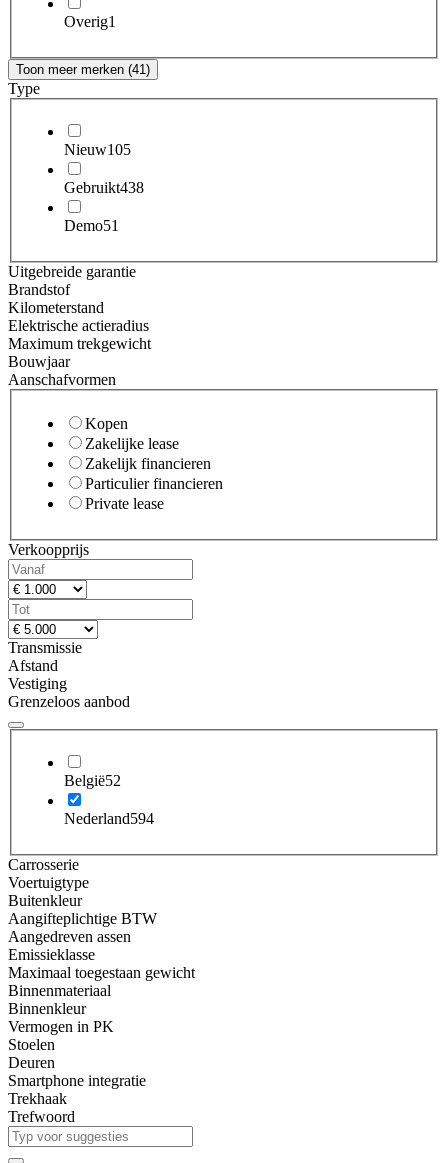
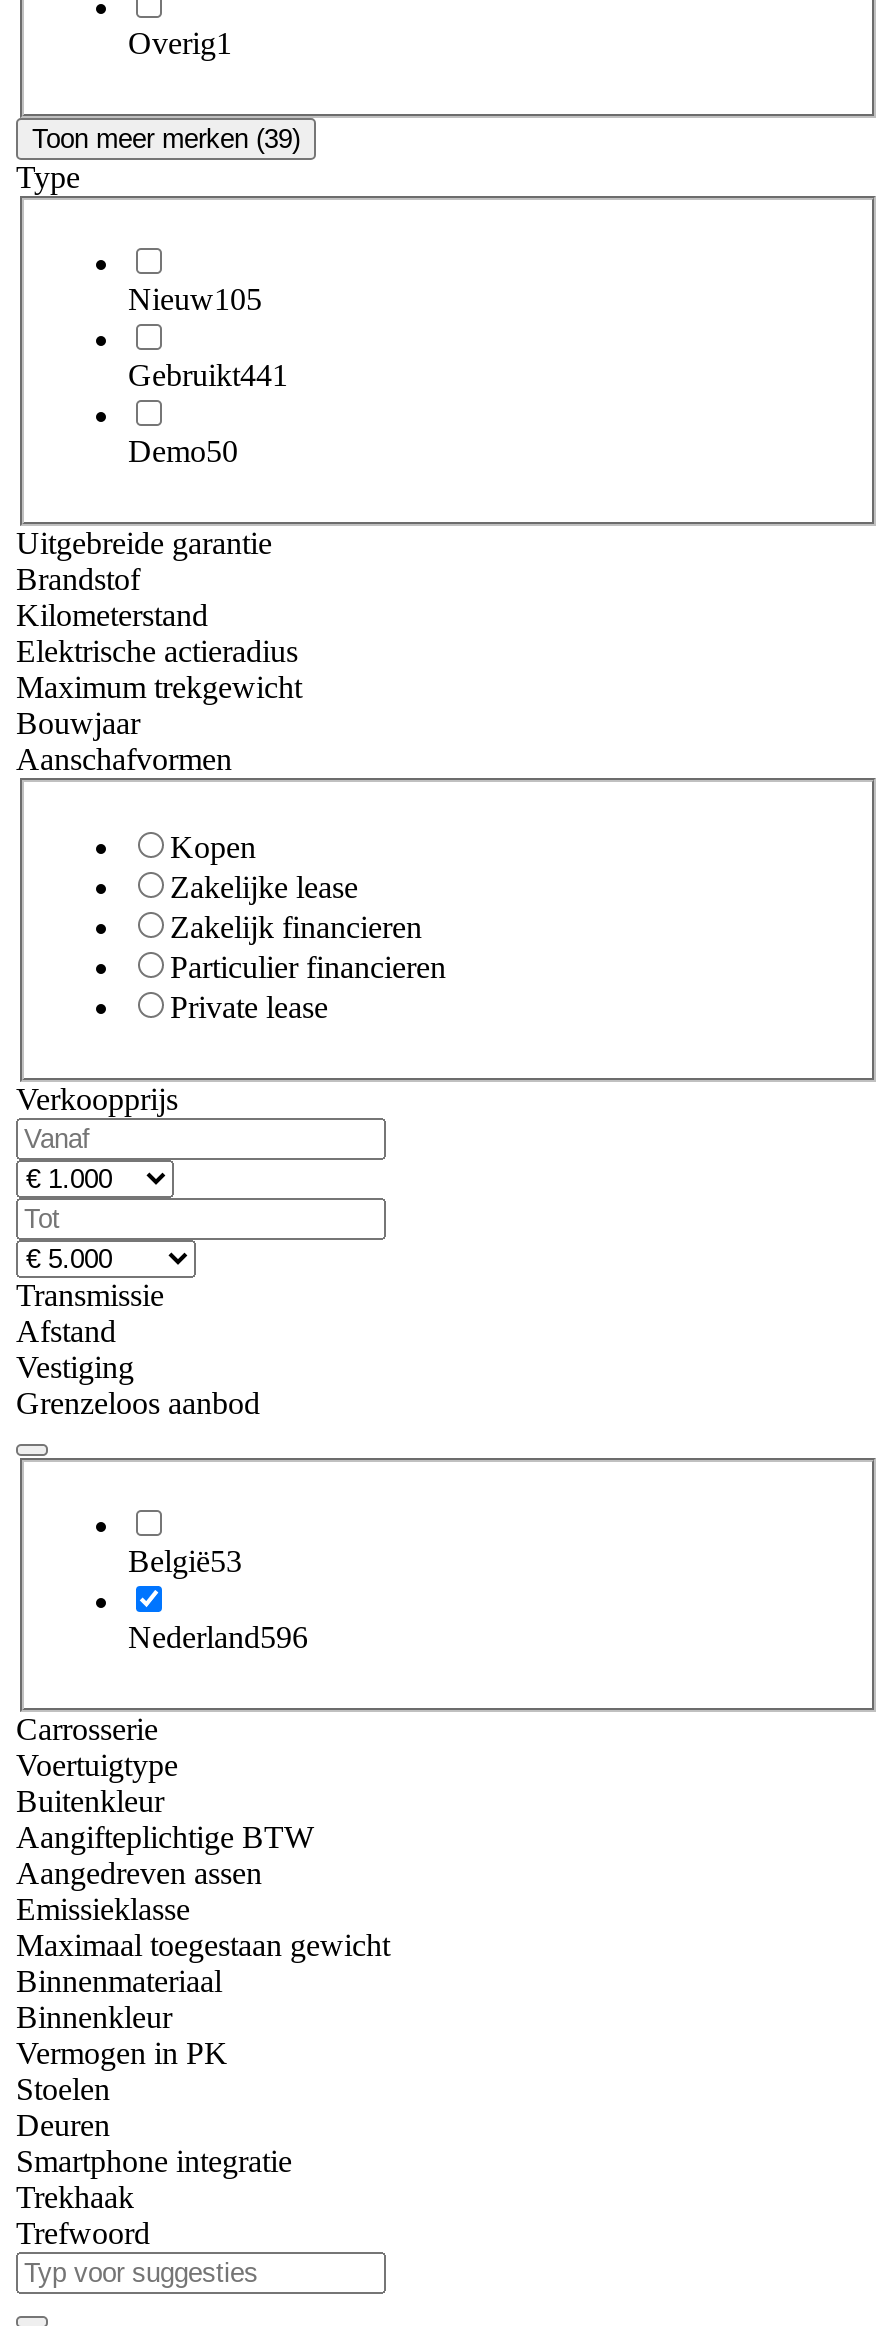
[16,62,150,77] Toon meer merken (41) -> [32,123,300,153] Toon meer merken (39)
[64,179,144,196] Gebruikt438 -> [128,358,288,392] Gebruikt441
[64,217,119,234] Demo51 -> [128,434,238,468] Demo50
[64,772,121,789] België52 -> [128,1545,242,1579] België53
[64,810,154,827] Nederland594 -> [128,1621,308,1655] Nederland596

